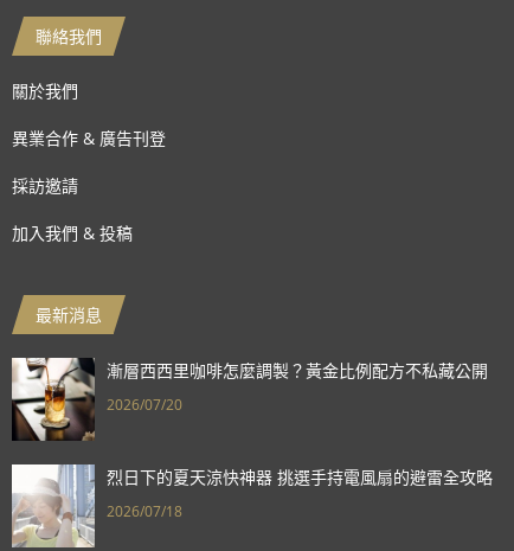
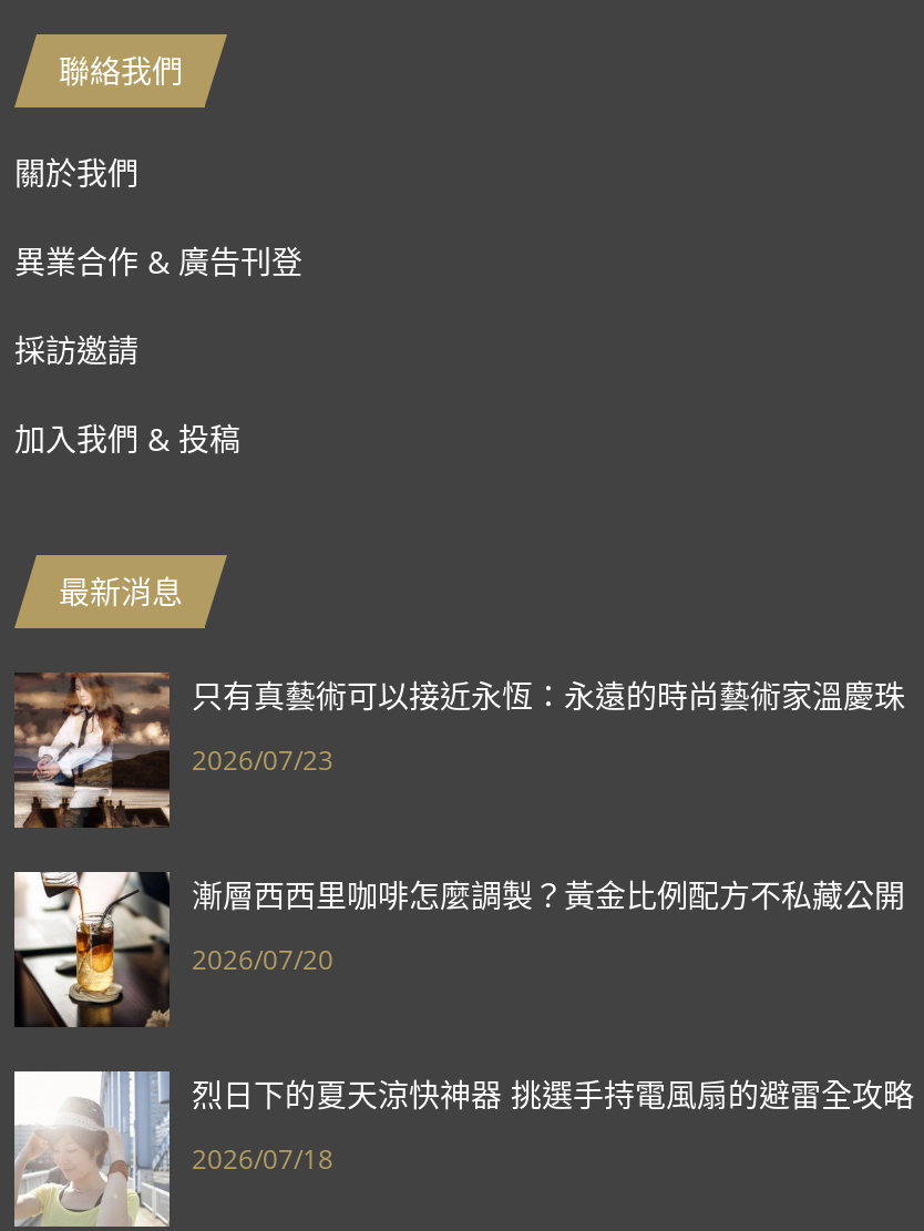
none -> [12,670,905,828] [image] | 只有真藝術可以接近永恆：永遠的時尚藝術家溫慶珠 | 2026/07/23

